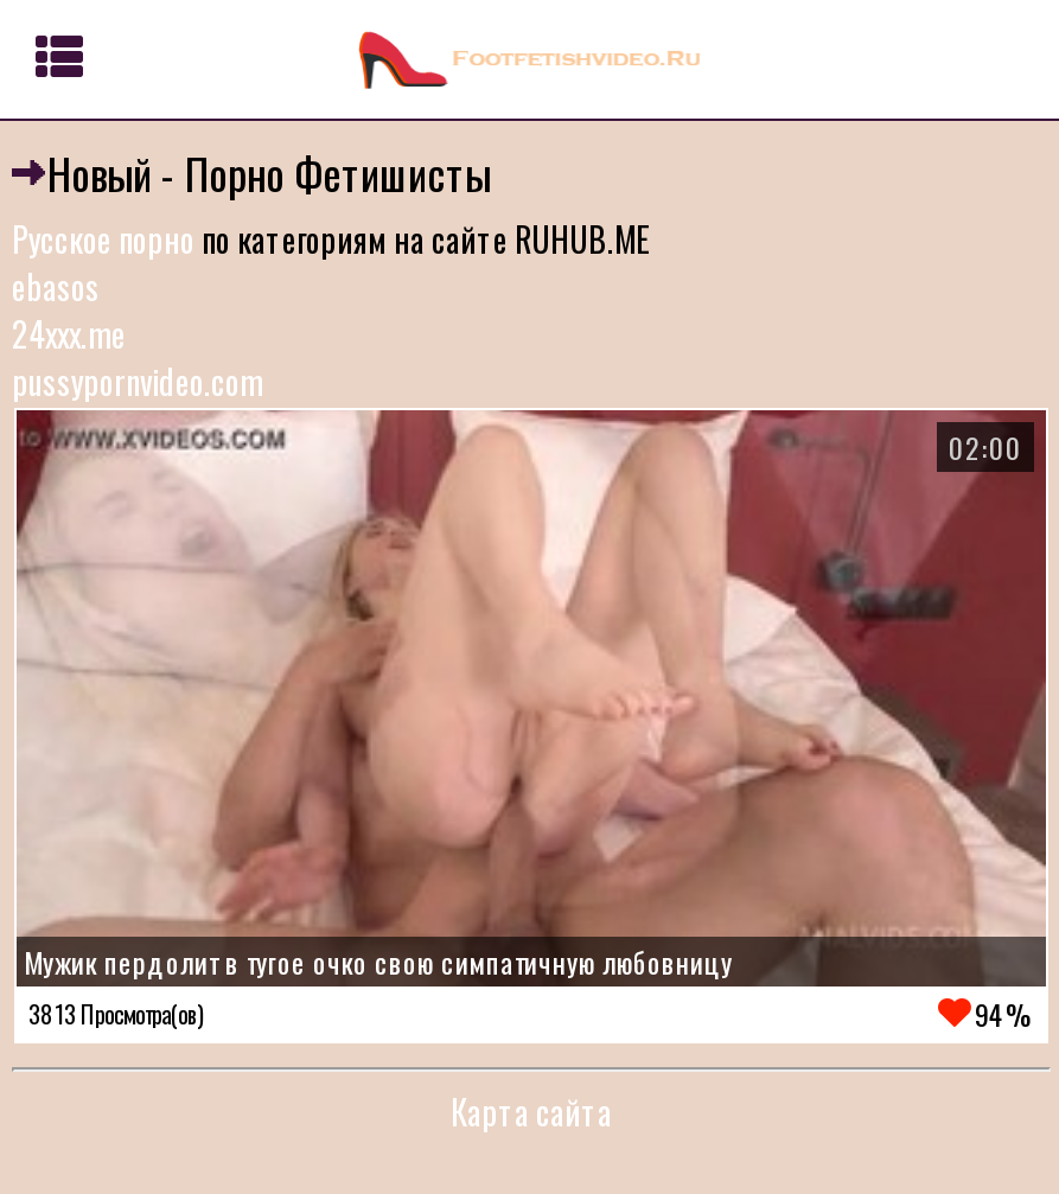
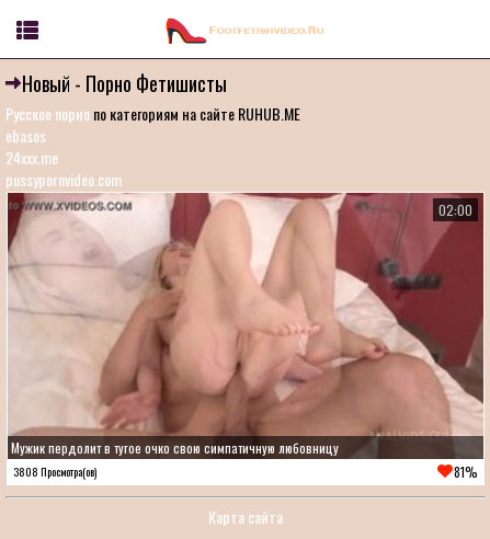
[28,995,202,1030] 3813 Просмотра(ов) -> [13,463,96,479] 3808 Просмотра(ов)
[975,994,1034,1034] 94% -> [454,462,478,481] 81%

